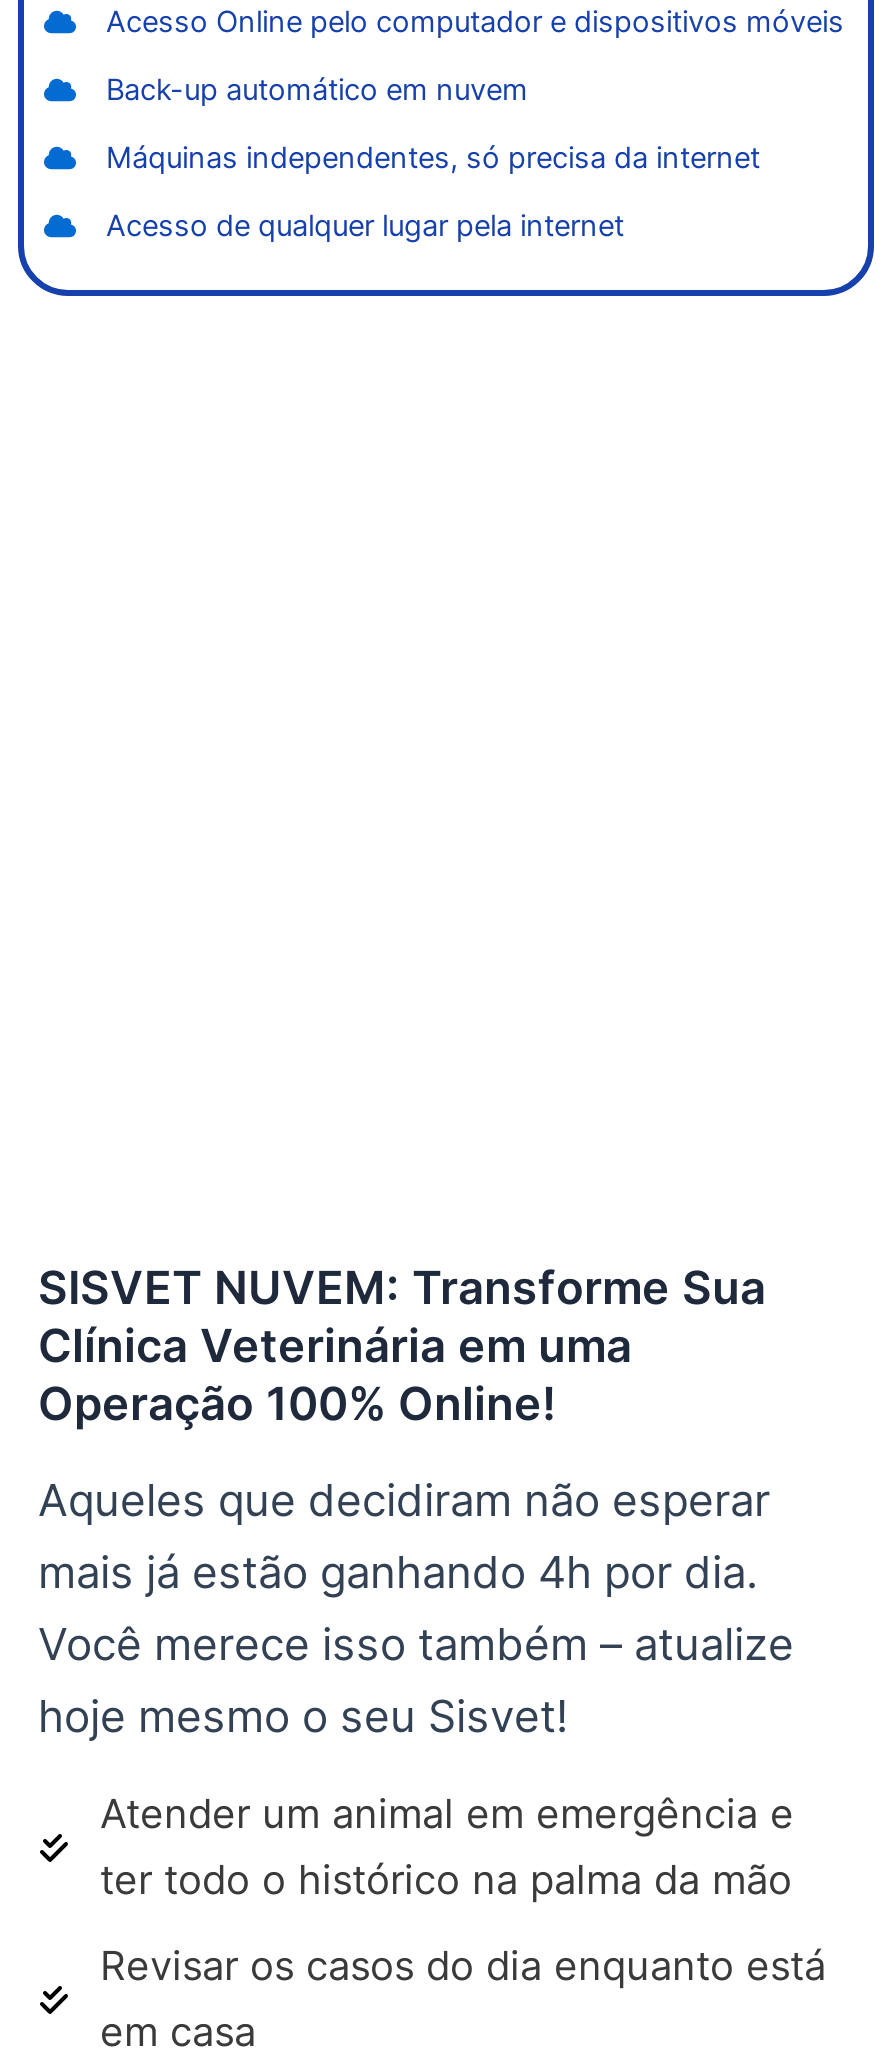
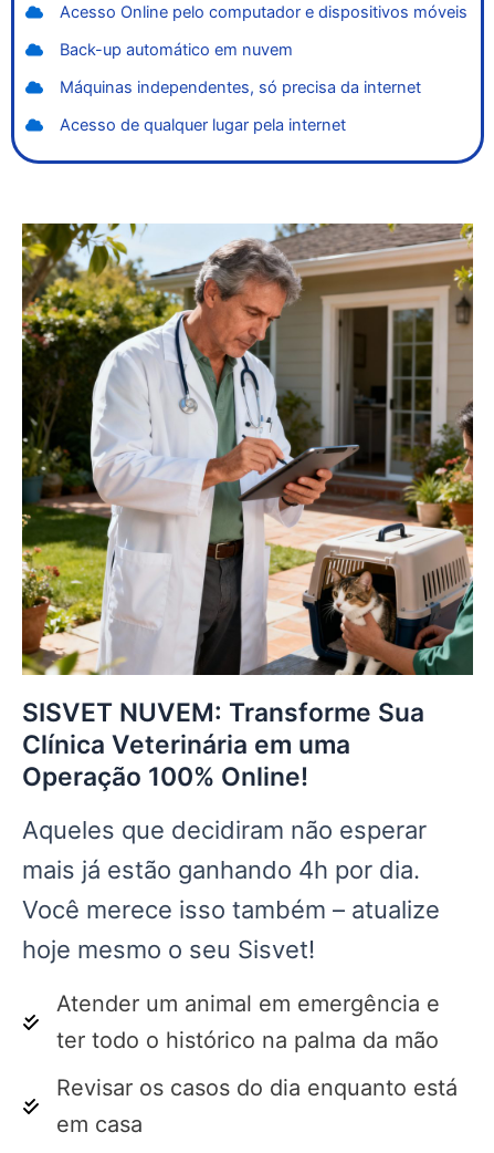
none -> [21,222,474,676] [image]

